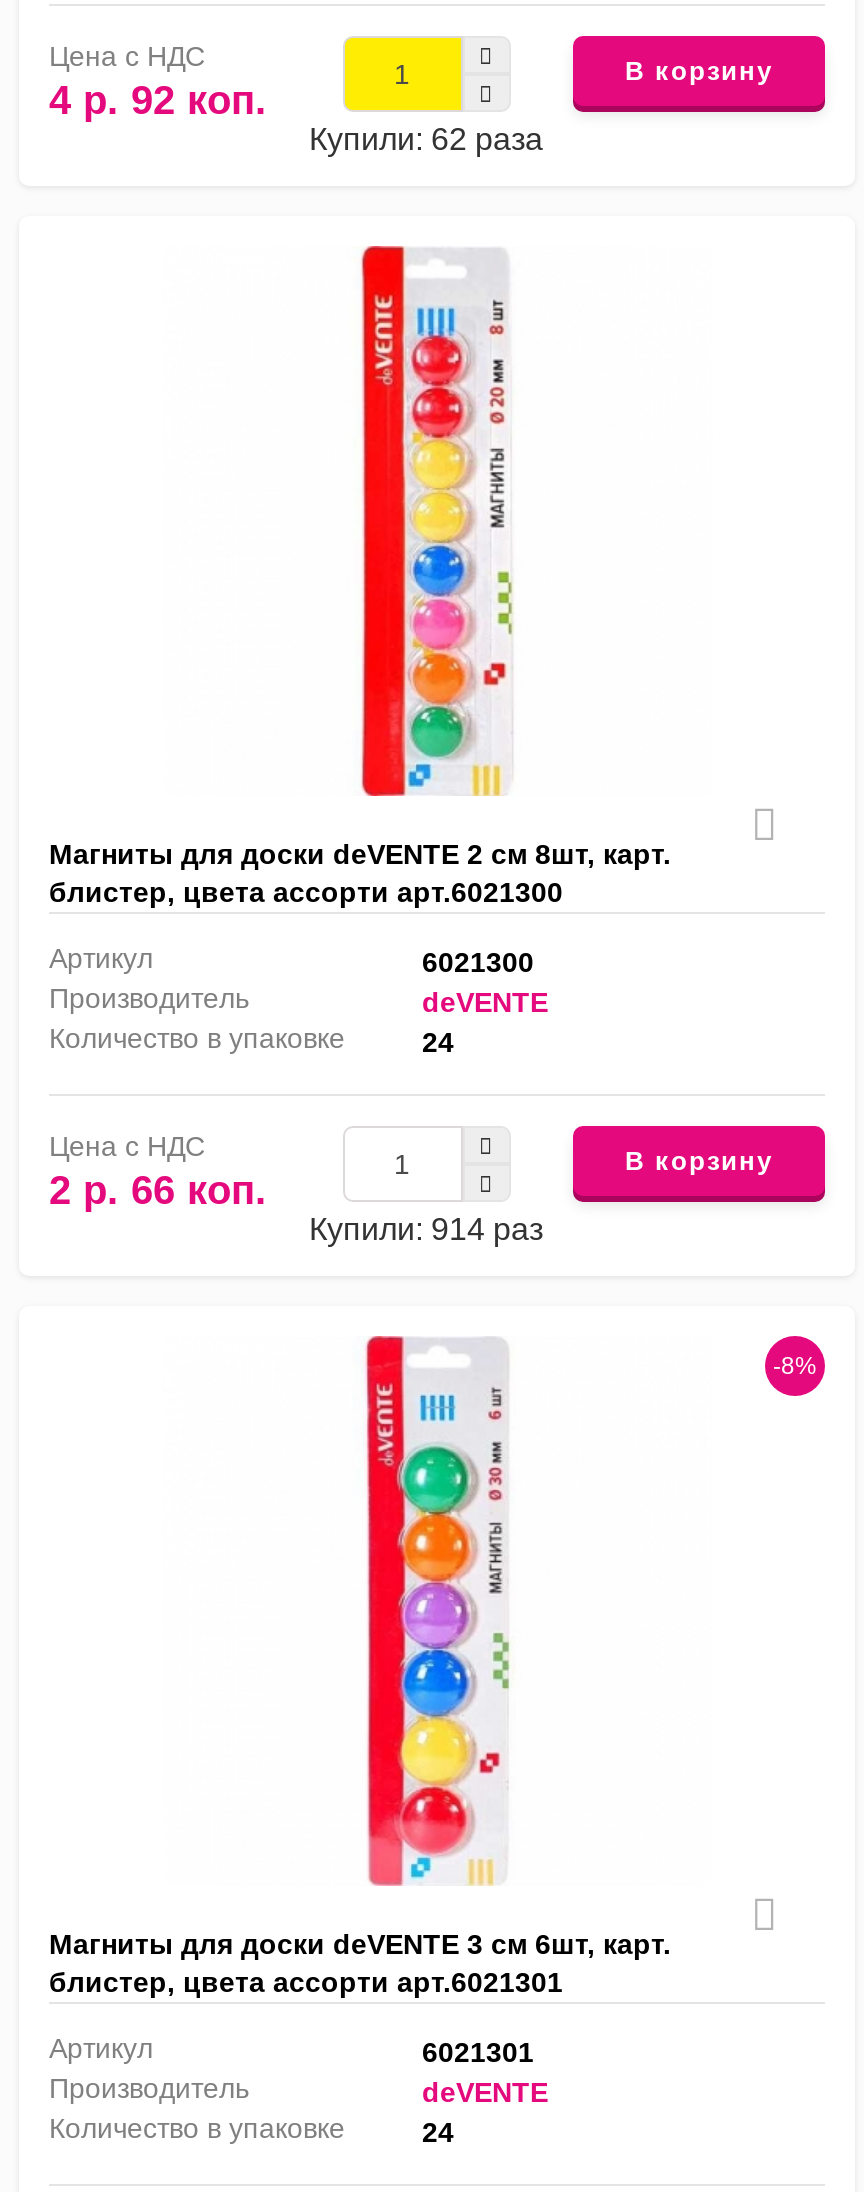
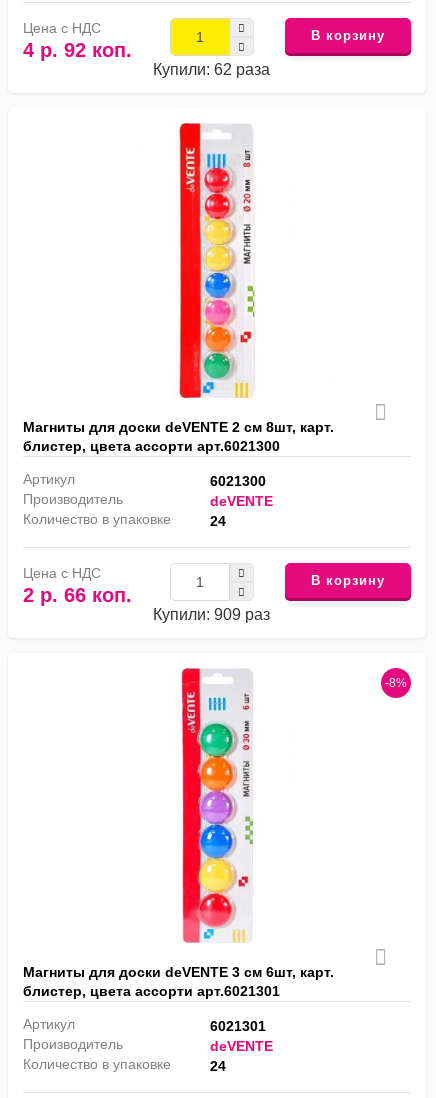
[309,1213,543,1247] Купили: 914 раз -> [153,606,270,623] Купили: 909 раз

